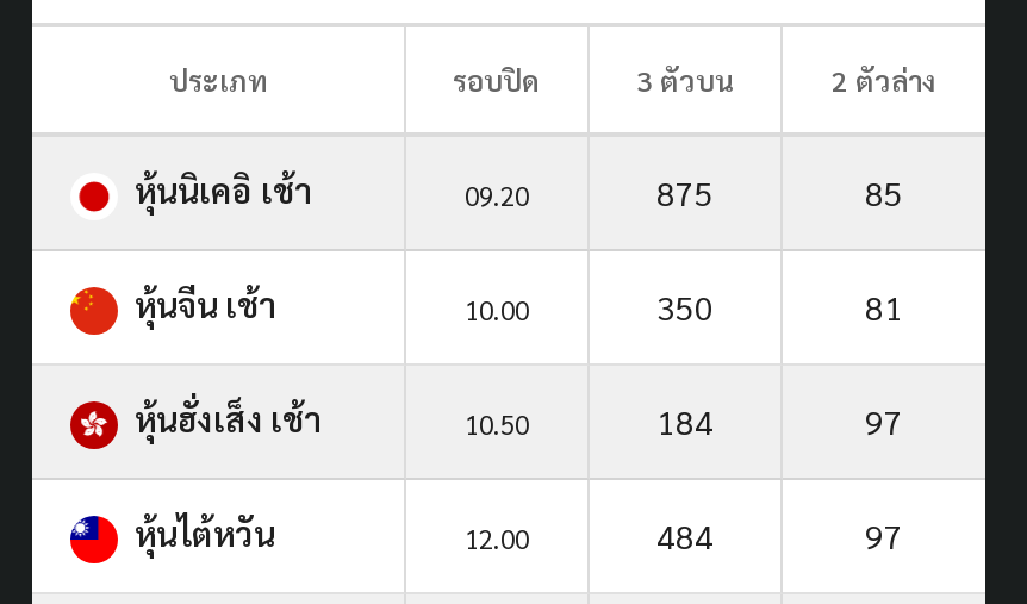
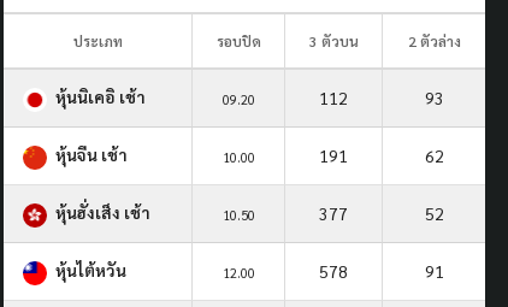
[656,170,714,213] 875 -> [319,86,348,108] 112
[865,170,903,213] 85 -> [424,86,444,108] 93
[656,284,714,327] 350 -> [319,144,348,166] 191
[865,284,903,327] 81 -> [424,144,444,166] 62
[656,399,714,442] 184 -> [319,202,348,224] 377
[865,399,903,442] 97 -> [424,202,444,224] 52
[656,513,714,556] 484 -> [319,260,348,281] 578
[865,513,903,556] 97 -> [424,260,444,281] 91

